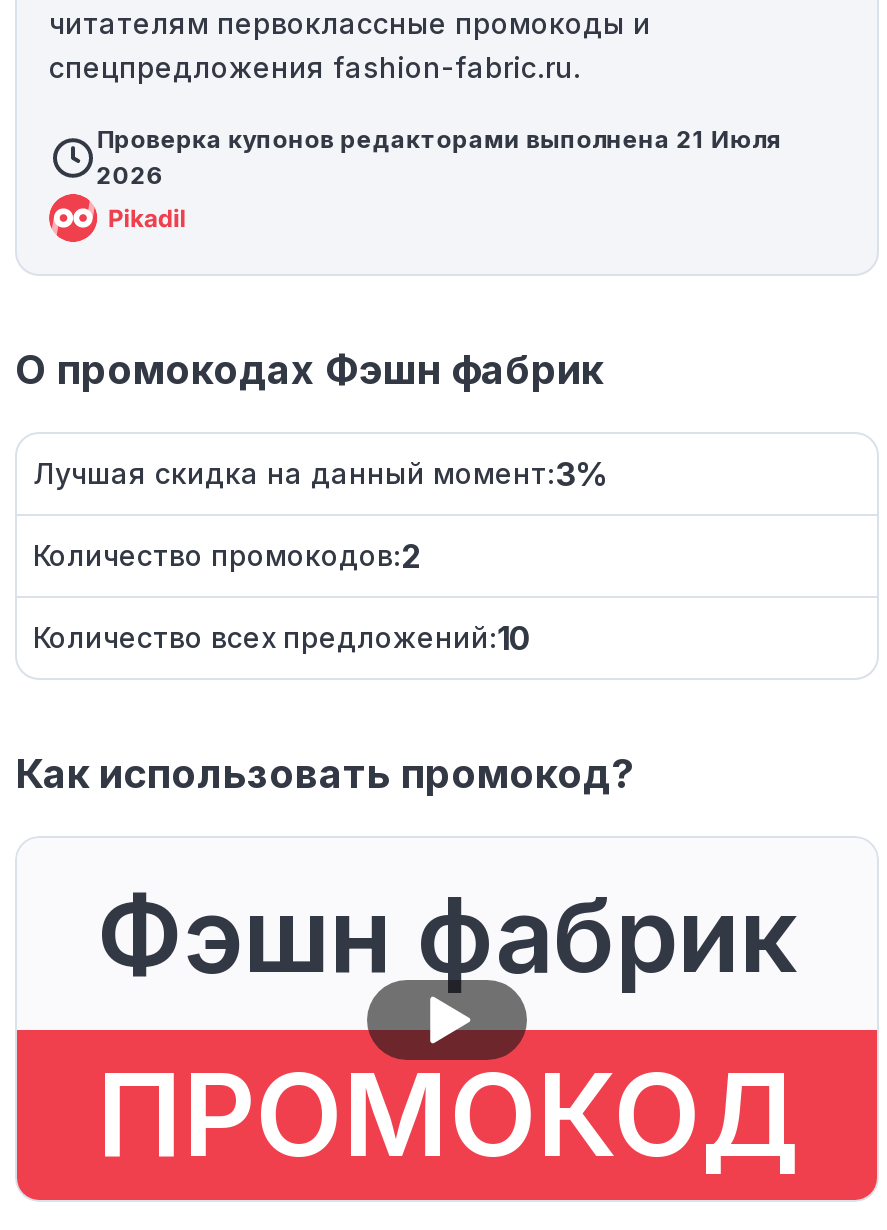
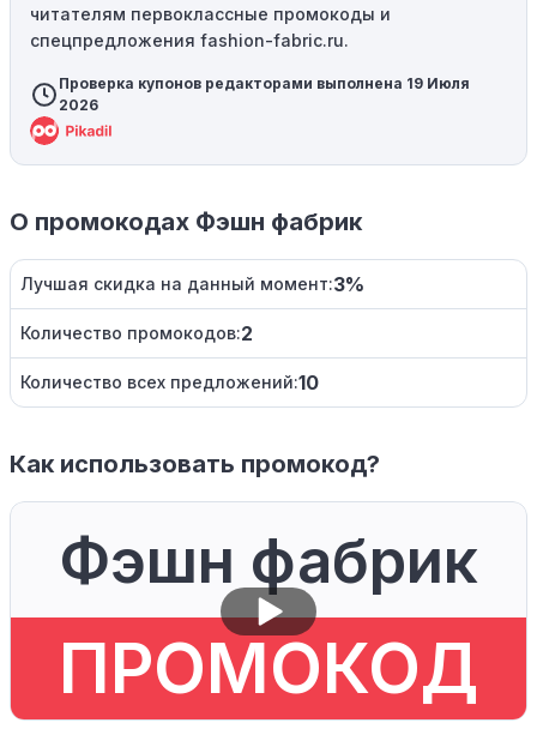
[96,124,782,154] Проверка купонов редакторами выполнена 21 Июля -> [58,75,470,93] Проверка купонов редакторами выполнена 19 Июля

